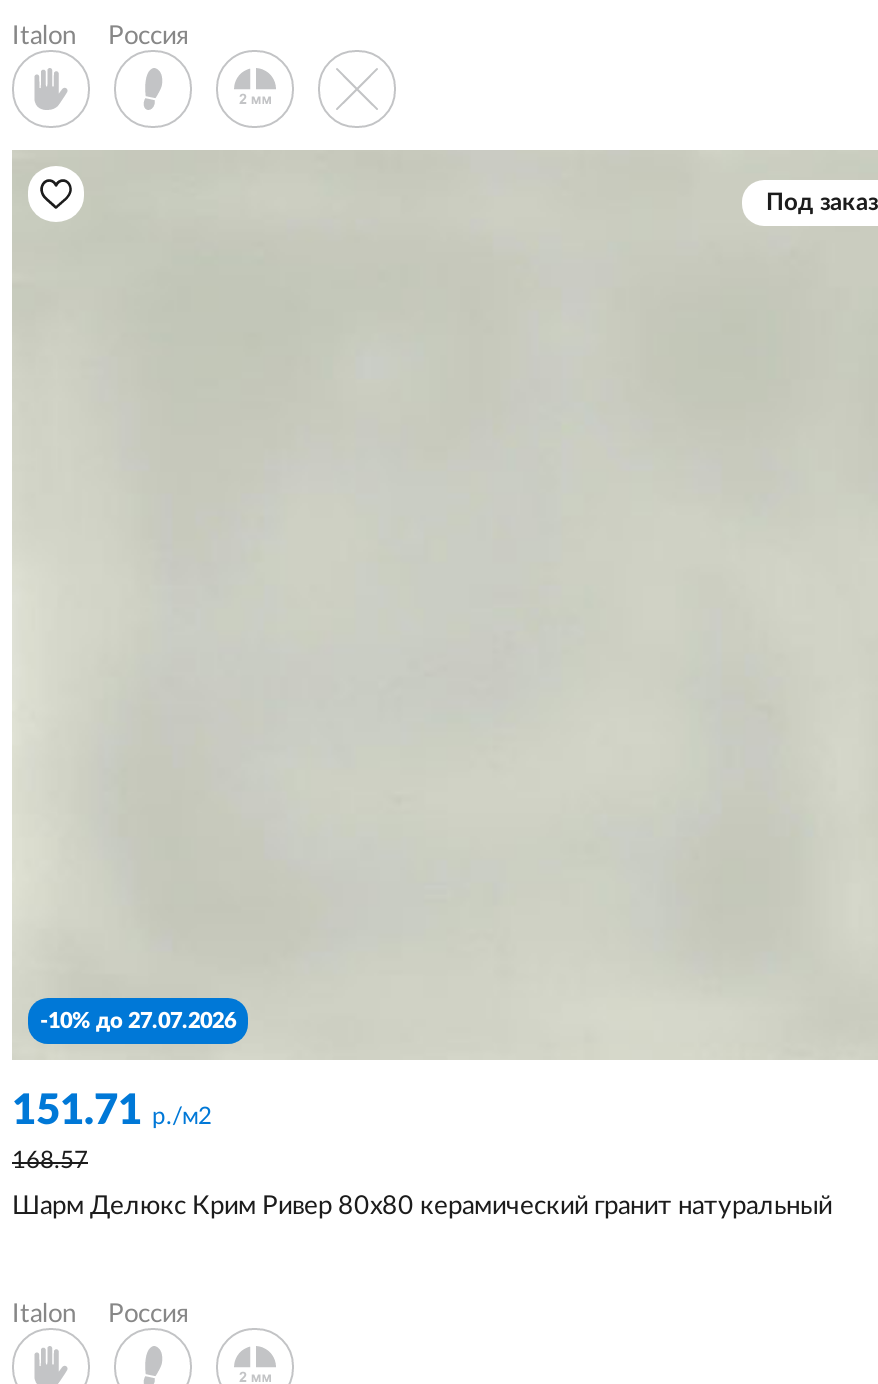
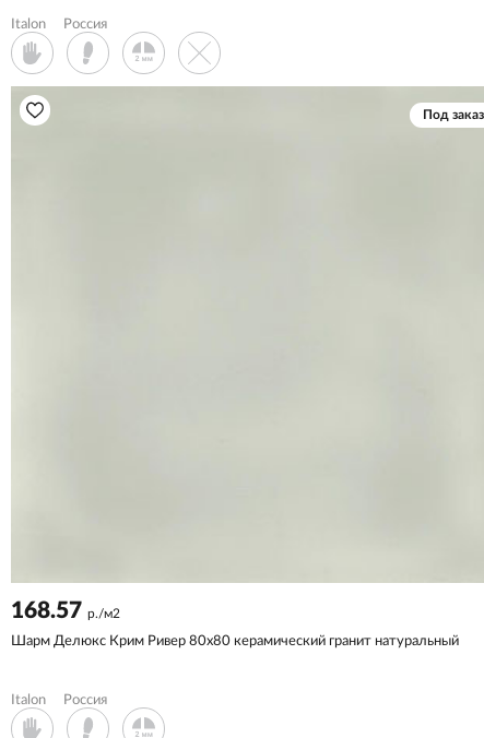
[12,1010,236,1172] -10% до 27.07.2026 | 151.71 р./м2 | 168.57 -> [11,599,120,622] 168.57 р./м2

